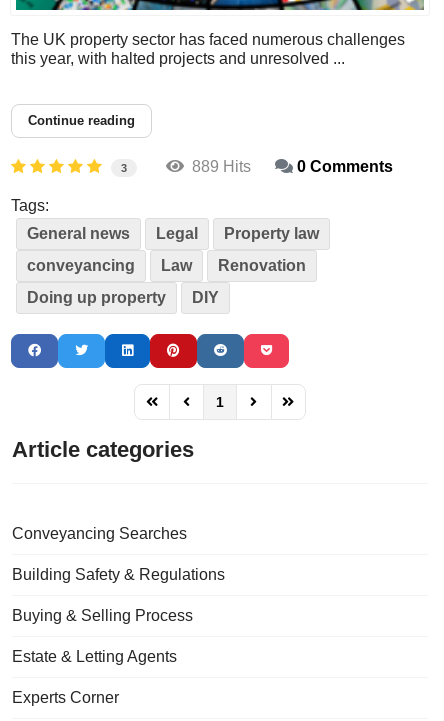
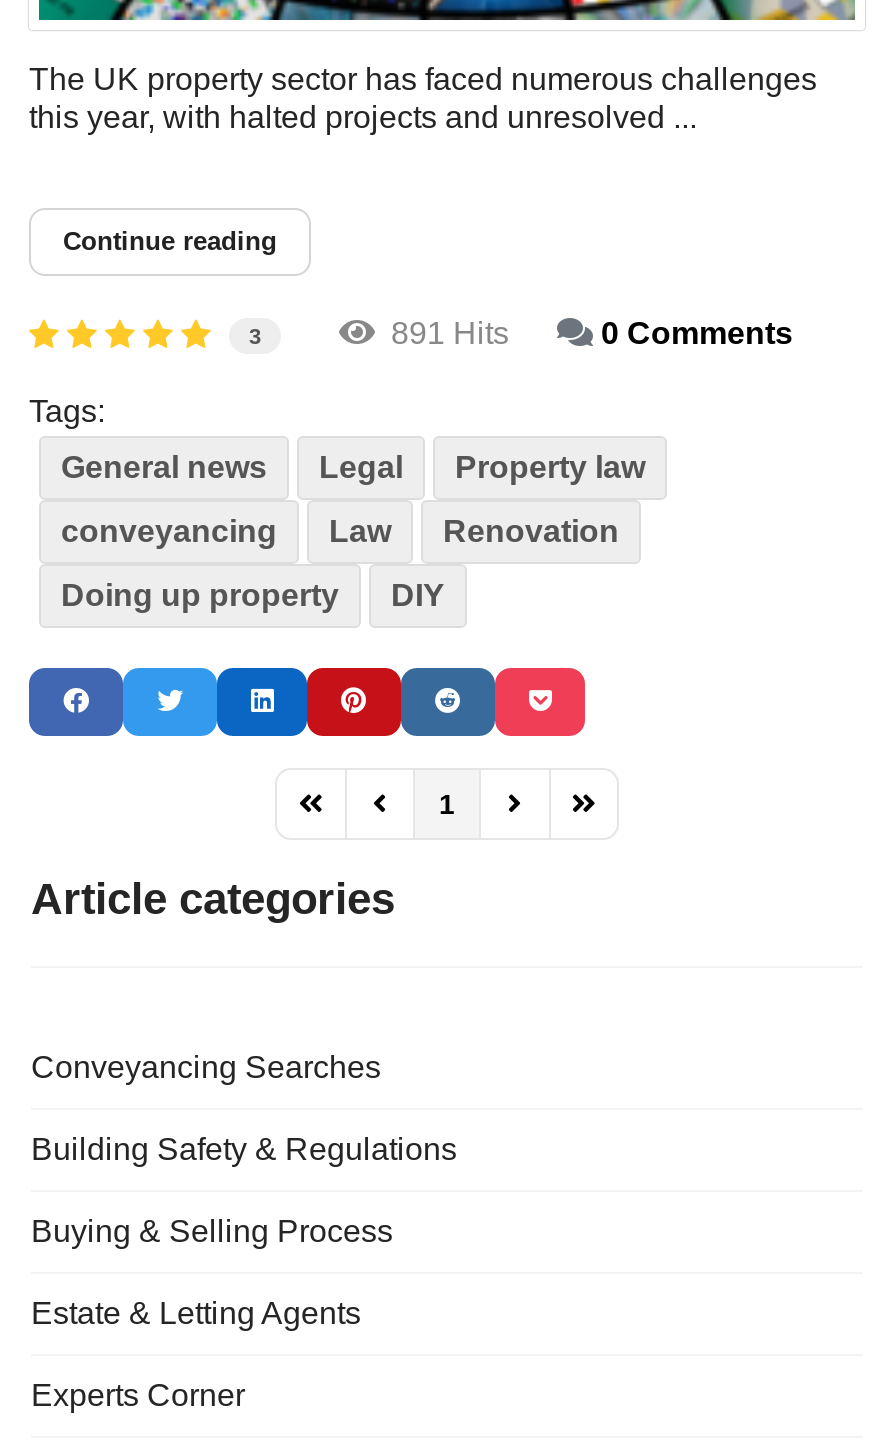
[184,157,251,174] 889 Hits -> [375,315,509,349] 891 Hits

